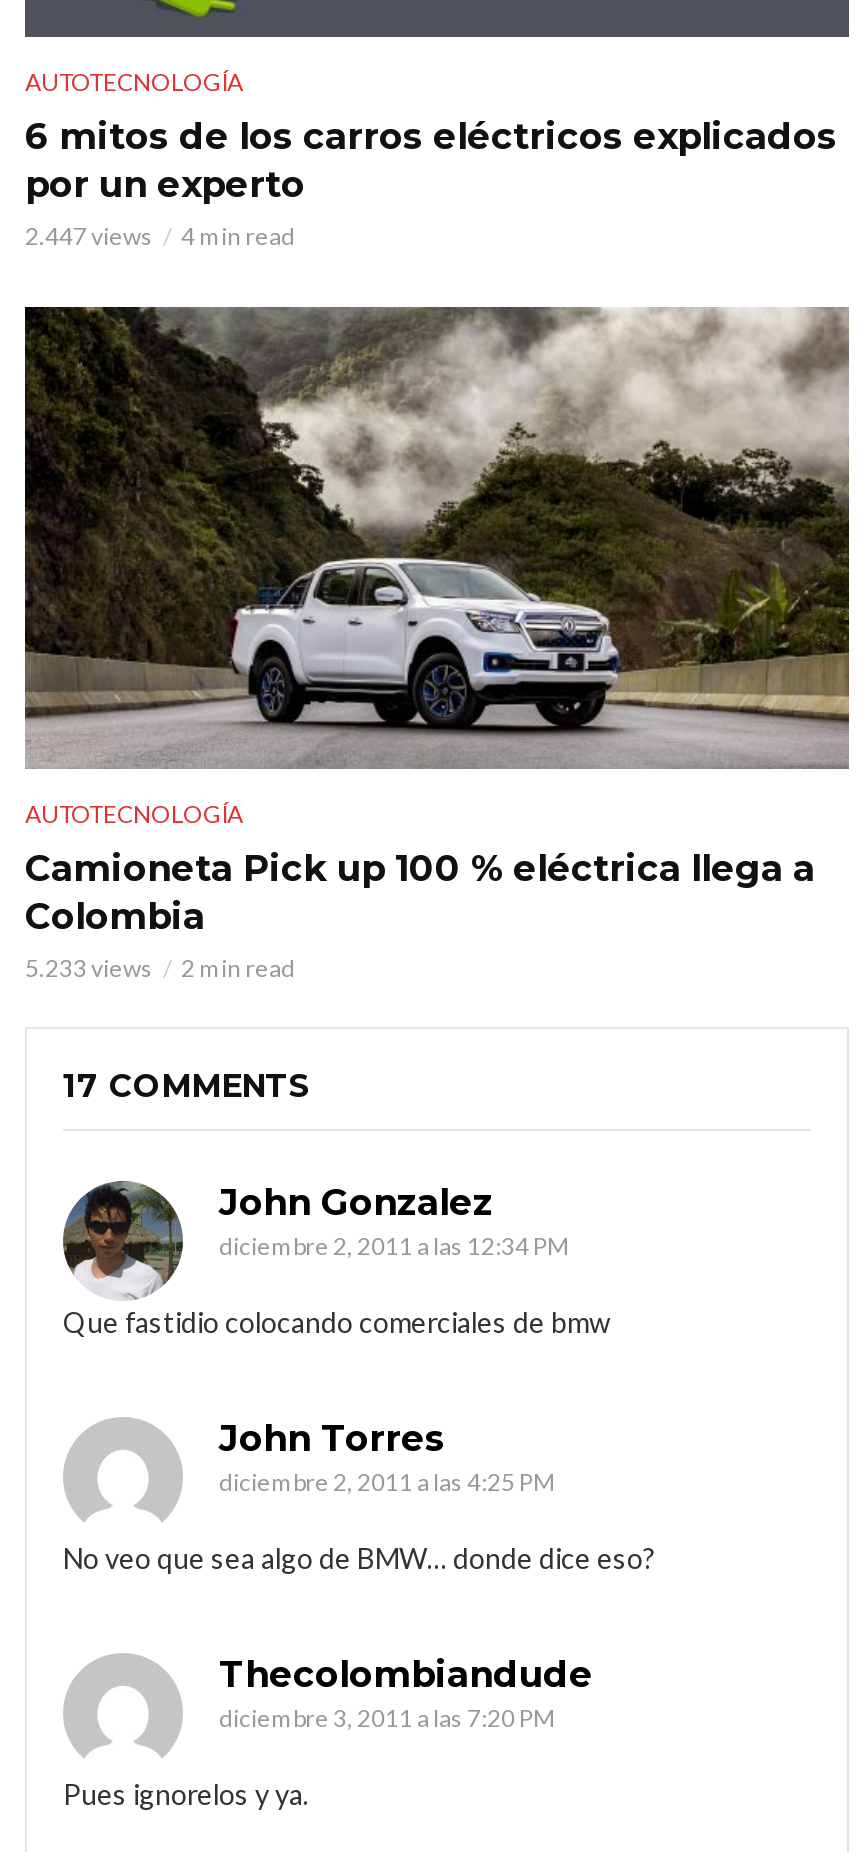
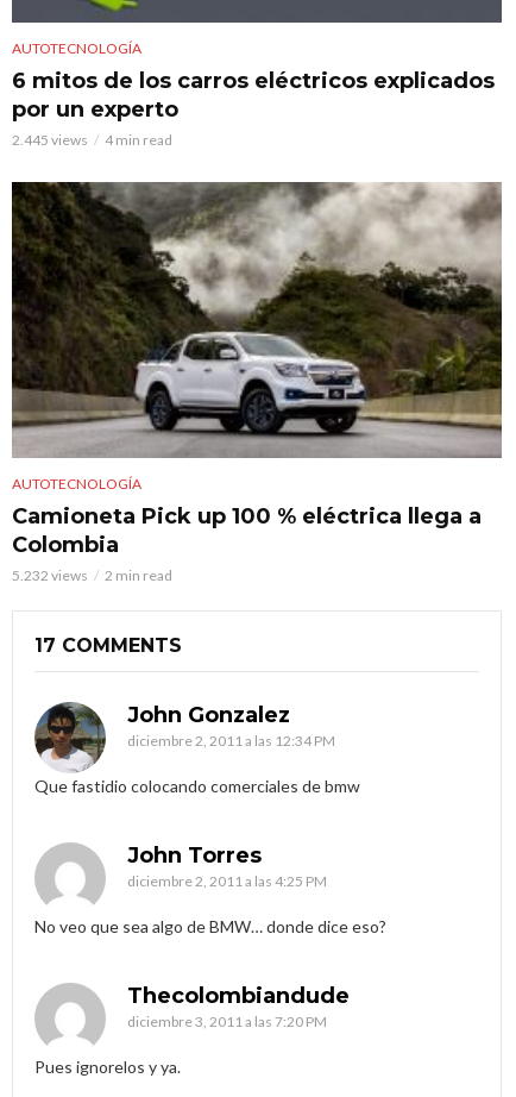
[25,220,295,250] 2.447 views 4 min read -> [12,131,172,149] 2.445 views 4 min read
[25,952,295,982] 5.233 views 2 min read -> [12,567,172,584] 5.232 views 2 min read

